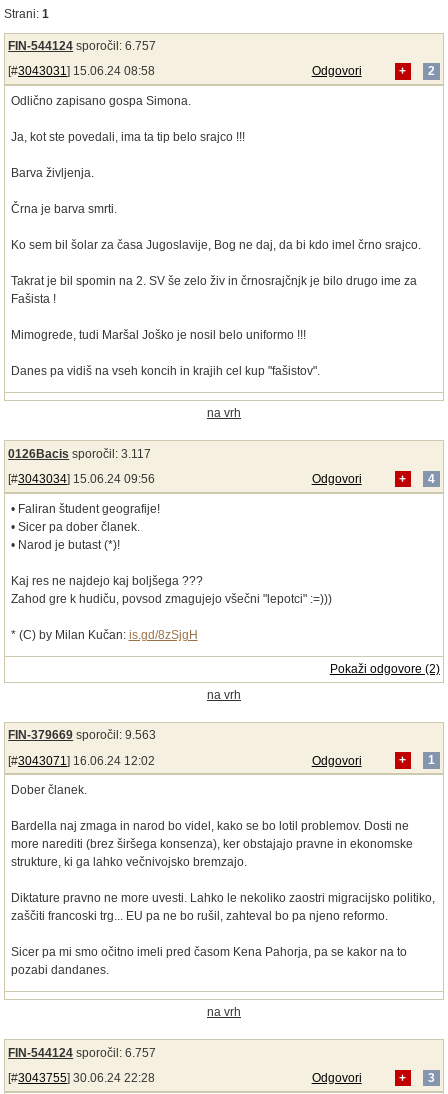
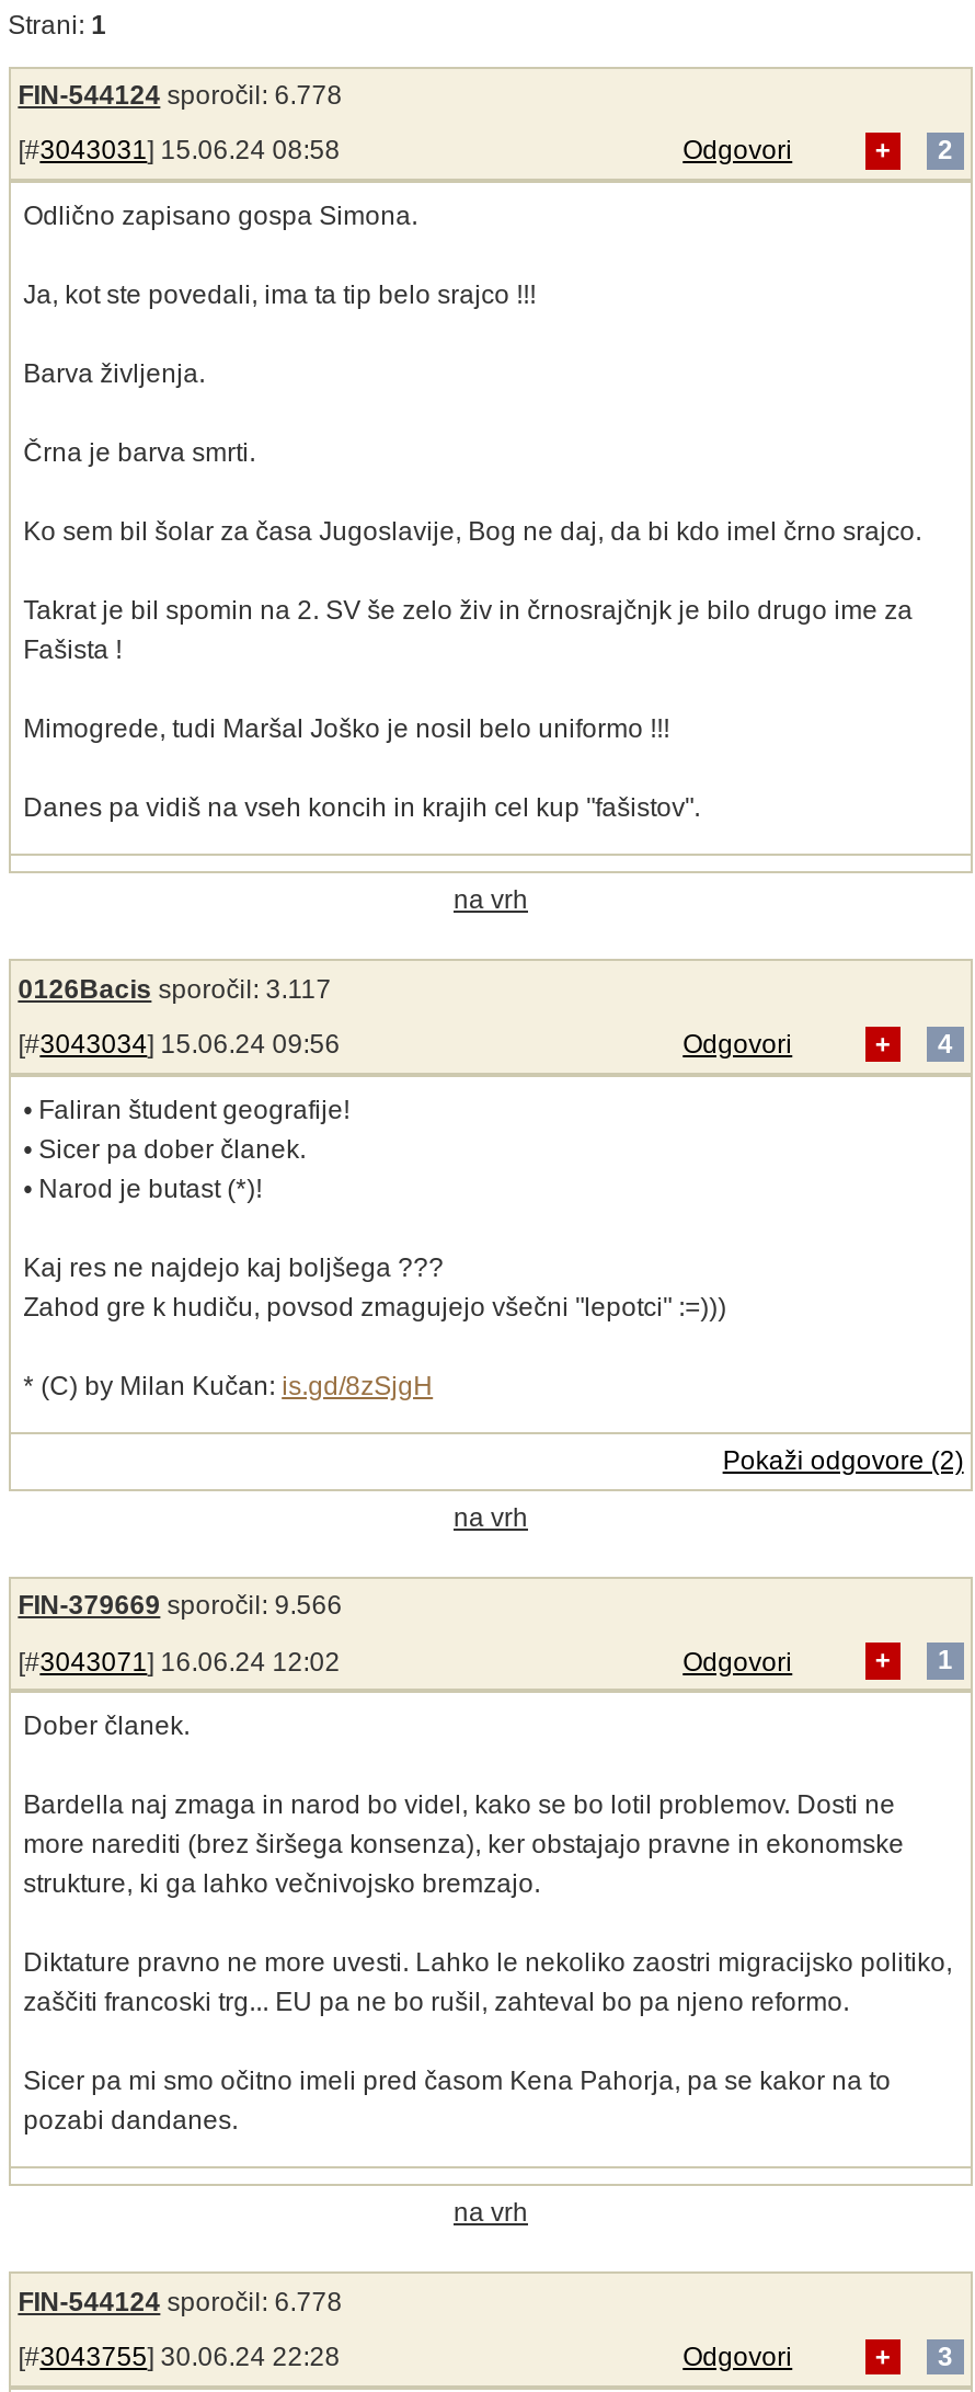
[8,39,156,53] FIN-544124 sporočil: 6.757 -> [18,80,342,111] FIN-544124 sporočil: 6.778
[8,728,156,742] FIN-379669 sporočil: 9.563 -> [18,1591,342,1621] FIN-379669 sporočil: 9.566
[8,1046,156,1060] FIN-544124 sporočil: 6.757 -> [18,2287,342,2317] FIN-544124 sporočil: 6.778

